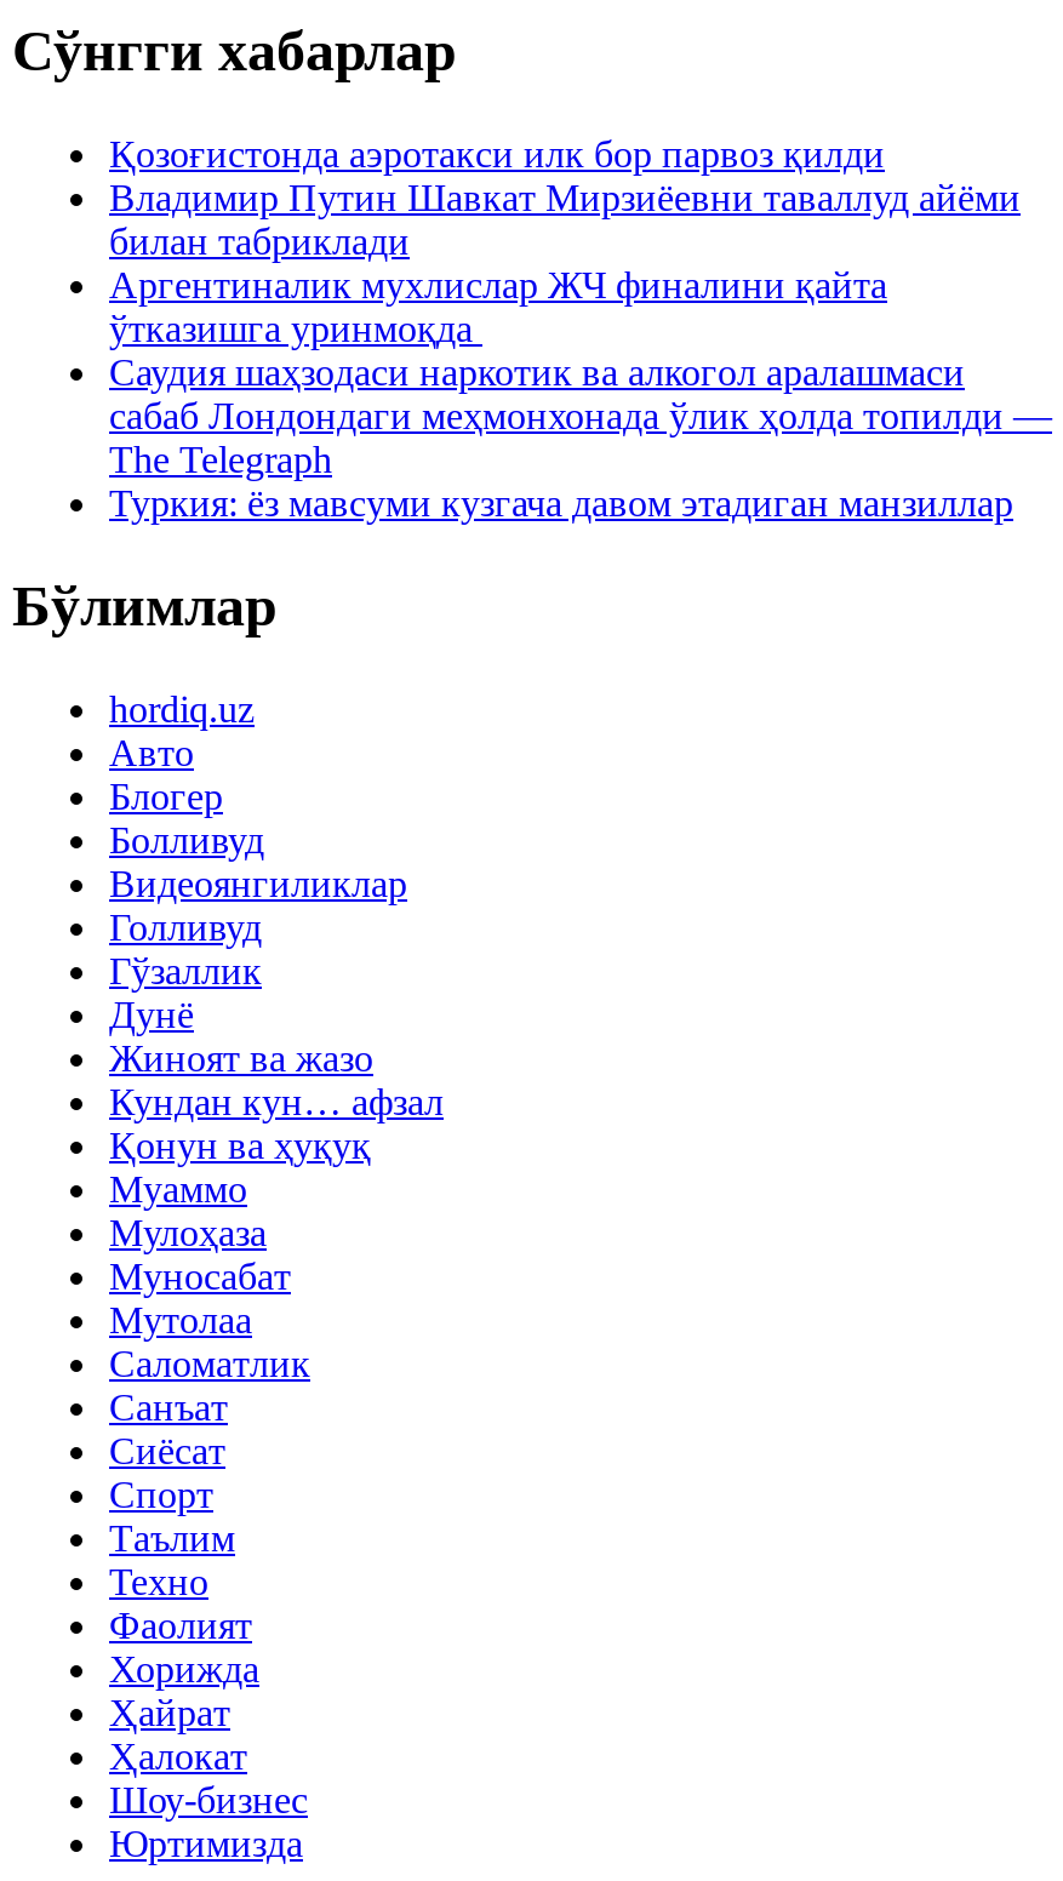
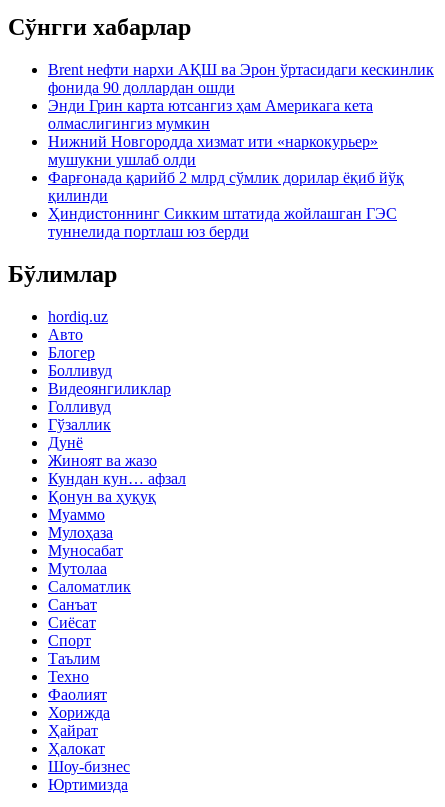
[109,134,1052,524] Қозоғистонда аэротакси илк бор парвоз қилди | Владимир Путин Шавкат Мирзиёевни таваллуд айёми | билан табриклади | Аргентиналик мухлислар ЖЧ финалини қайта | ўтказишга уринмоқда | Саудия шаҳзодаси наркотик ва алкогол аралашмаси | сабаб Лондондаги меҳмонхонада ўлик ҳолда топилди — | The Telegraph | Туркия: ёз мавсуми кузгача давом этадиган манзиллар -> [48,61,434,240] Brent нефти нархи АҚШ ва Эрон ўртасидаги кескинлик | фонида 90 доллардан ошди | Энди Грин карта ютсангиз ҳам Америкага кета | олмаслигингиз мумкин | Нижний Новгородда хизмат ити «наркокурьер» | мушукни ушлаб олди | Фарғонада қарийб 2 млрд сўмлик дорилар ёқиб йўқ | қилинди | Ҳиндистоннинг Сикким штатида жойлашган ГЭС | туннелида портлаш юз берди

